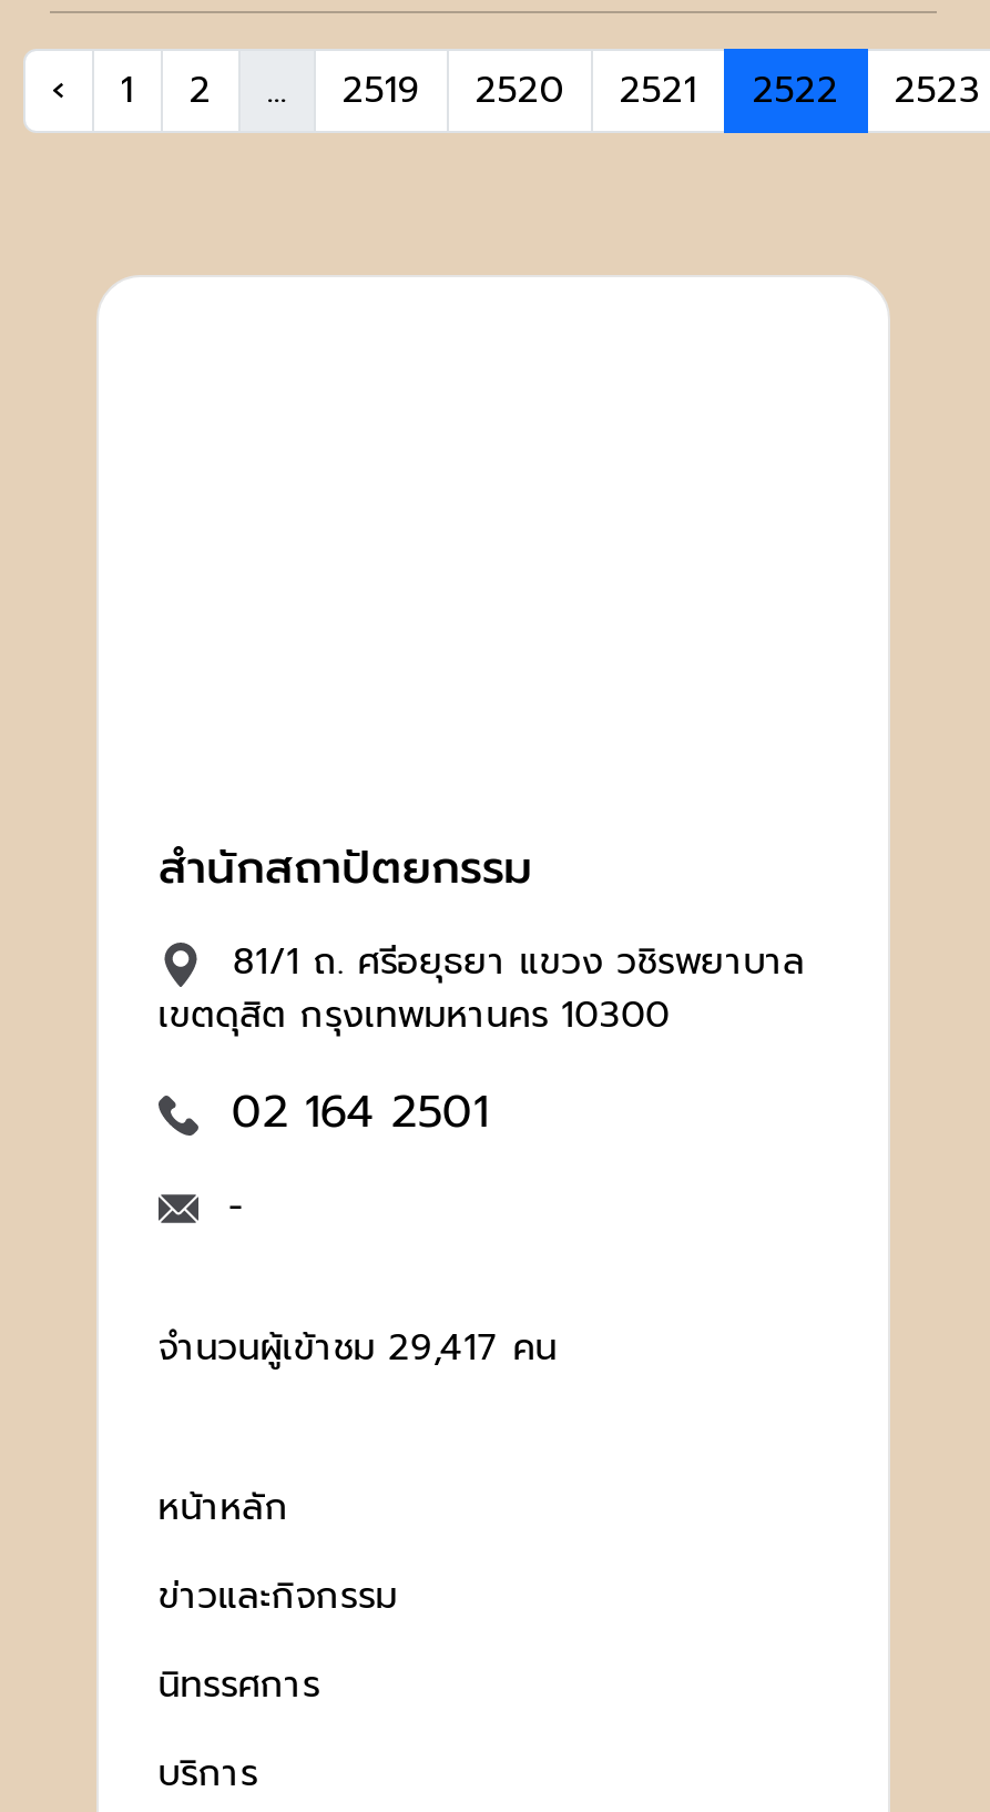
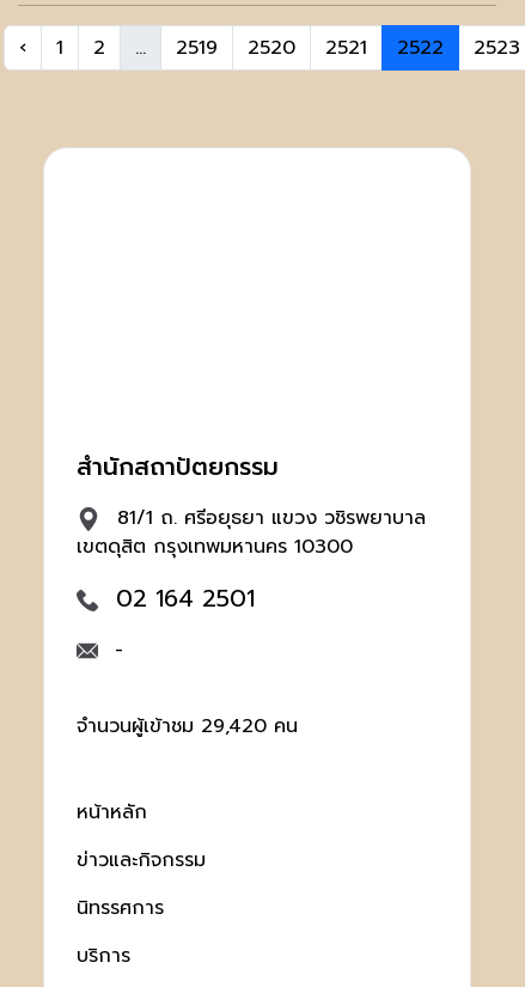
[158,1322,557,1376] จำนวนผู้เข้าชม 29,417 คน -> [76,712,298,741] จำนวนผู้เข้าชม 29,420 คน

